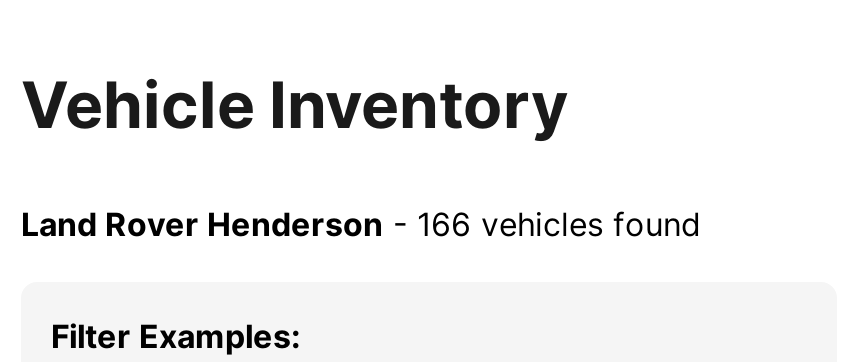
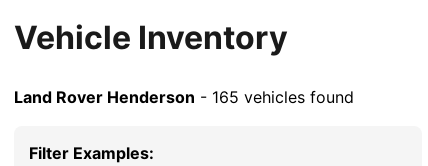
[21,204,701,244] Land Rover Henderson - 166 vehicles found -> [14,87,354,107] Land Rover Henderson - 165 vehicles found

